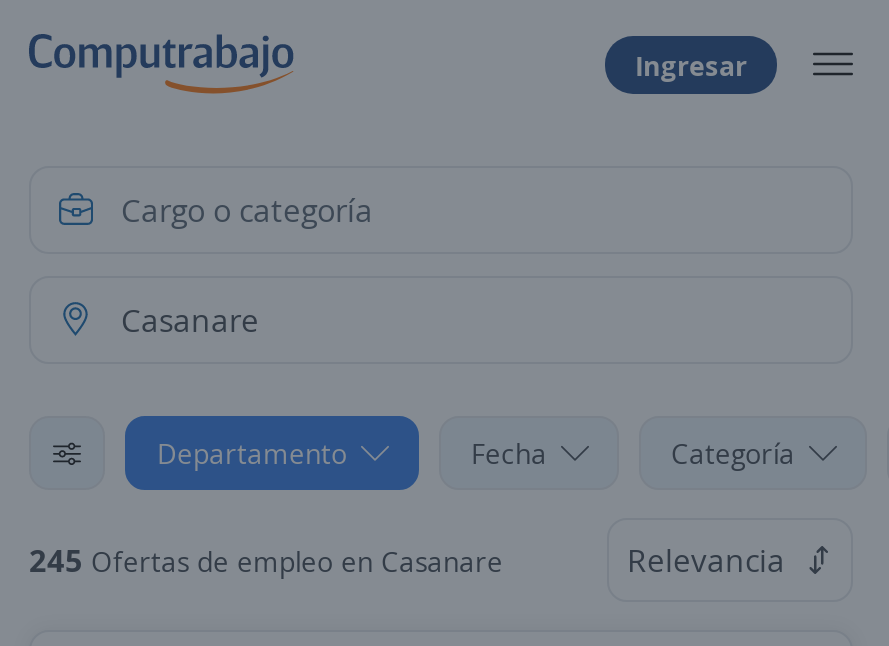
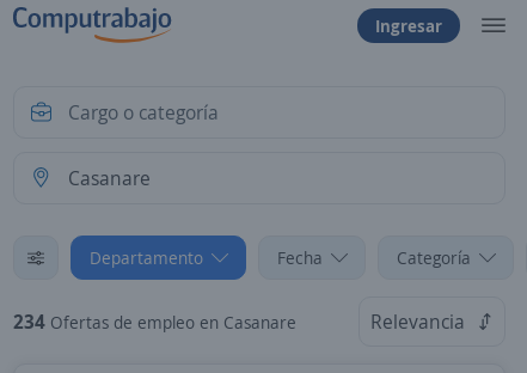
[29,538,503,582] 245 Ofertas de empleo en Casanare -> [13,308,296,335] 234 Ofertas de empleo en Casanare

